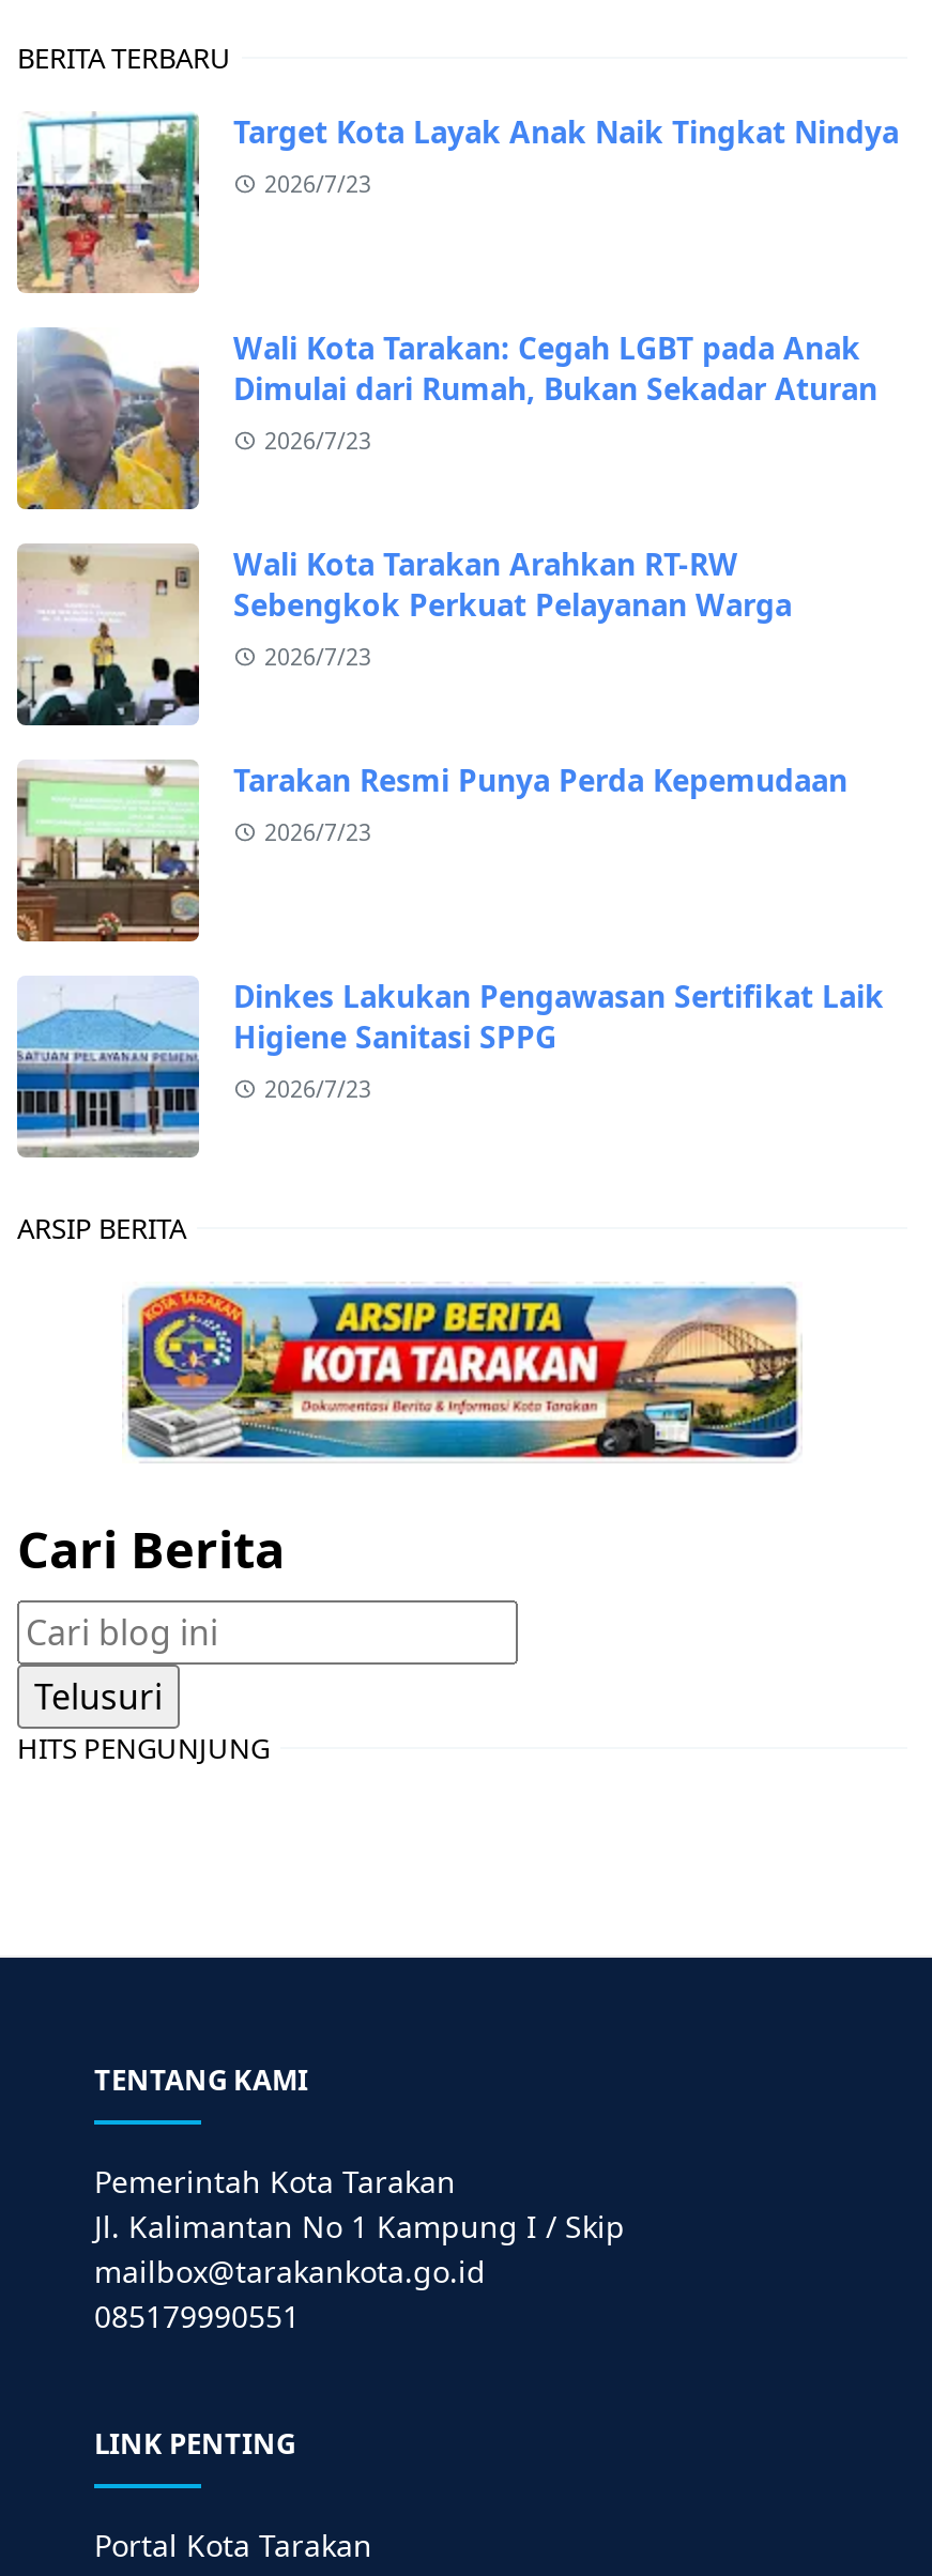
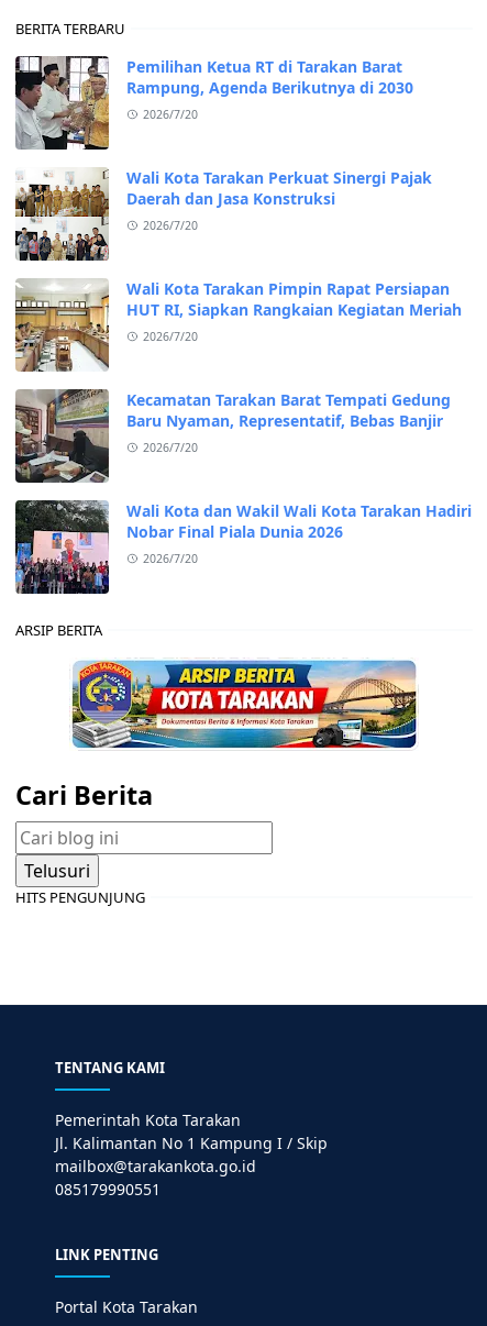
[17,111,899,293] [image] | Target Kota Layak Anak Naik Tingkat Nindya | 2026/7/23 -> [14,55,413,151] [image] | Pemilihan Ketua RT di Tarakan Barat | Rampung, Agenda Berikutnya di 2030 | 2026/7/20
[15,327,877,511] [image] | Wali Kota Tarakan: Cegah LGBT pada Anak | Dimulai dari Rumah, Bukan Sekadar Aturan | 2026/7/23 -> [14,167,432,262] [image] | Wali Kota Tarakan Perkuat Sinergi Pajak | Daerah dan Jasa Konstruksi | 2026/7/20
[15,543,792,727] [image] | Wali Kota Tarakan Arahkan RT-RW | Sebengkok Perkuat Pelayanan Warga | 2026/7/23 -> [14,278,462,373] [image] | Wali Kota Tarakan Pimpin Rapat Persiapan | HUT RI, Siapkan Rangkaian Kegiatan Meriah | 2026/7/20
[15,759,847,944] [image] | Tarakan Resmi Punya Perda Kepemudaan | 2026/7/23 -> [14,388,451,484] [image] | Kecamatan Tarakan Barat Tempati Gedung | Baru Nyaman, Representatif, Bebas Banjir | 2026/7/20
[15,975,884,1157] [image] | Dinkes Lakukan Pengawasan Sertifikat Laik | Higiene Sanitasi SPPG | 2026/7/23 -> [14,499,472,594] [image] | Wali Kota dan Wakil Wali Kota Tarakan Hadiri | Nobar Final Piala Dunia 2026 | 2026/7/20

